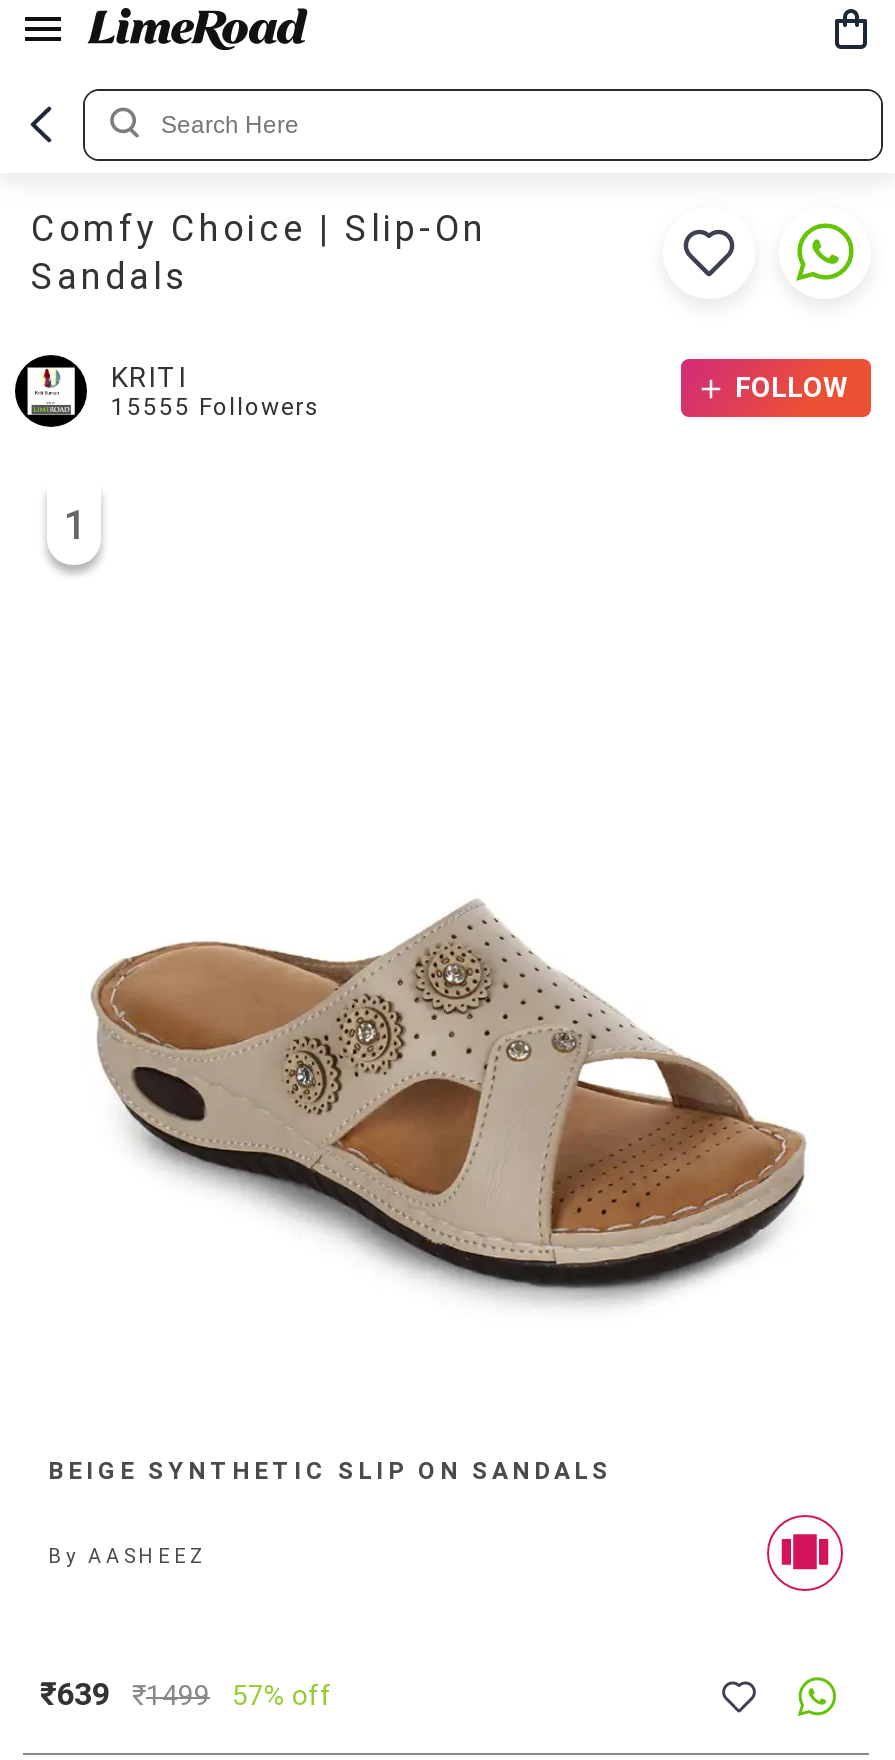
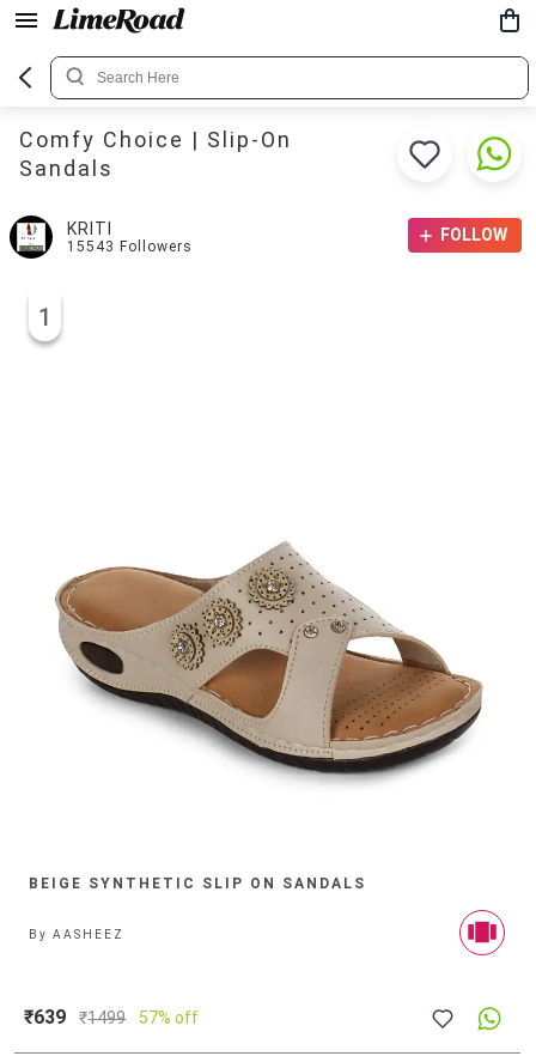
[111,393,321,421] 15555 Followers -> [67,238,193,255] 15543 Followers

